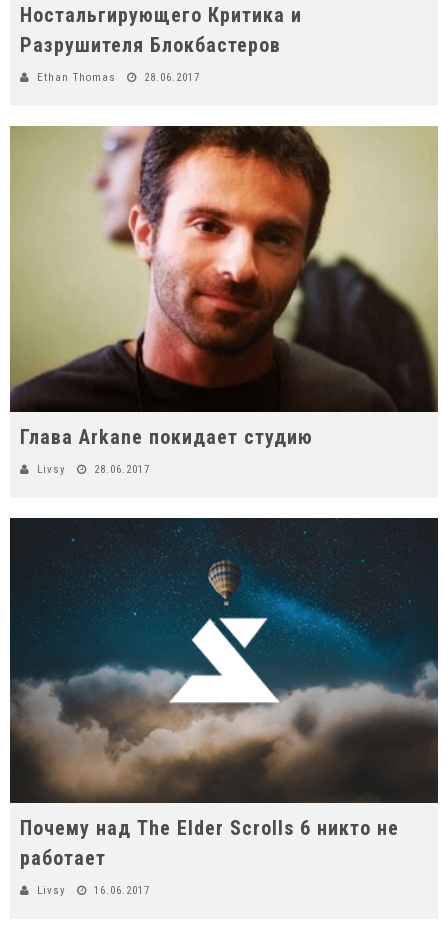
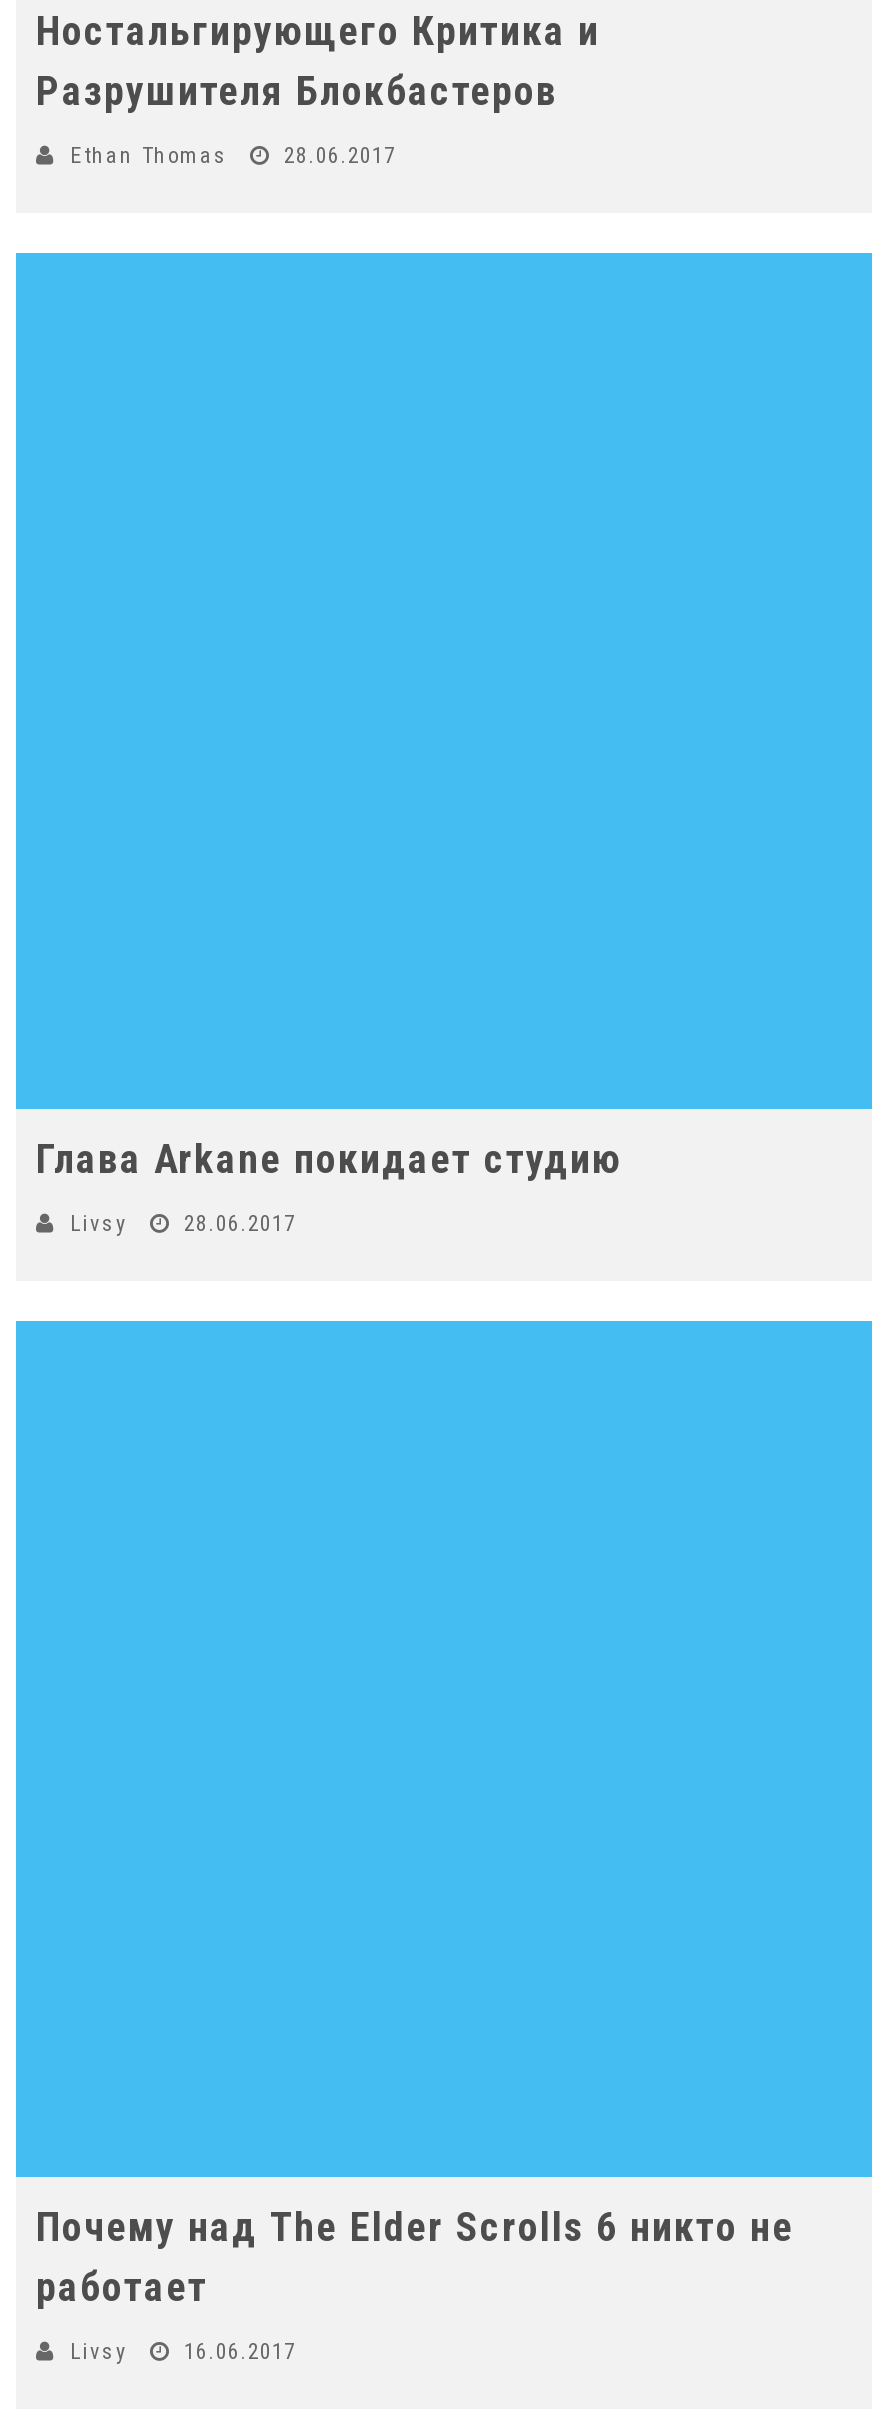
[9,125,439,413] [image] -> none
[9,517,439,804] [image] -> none

